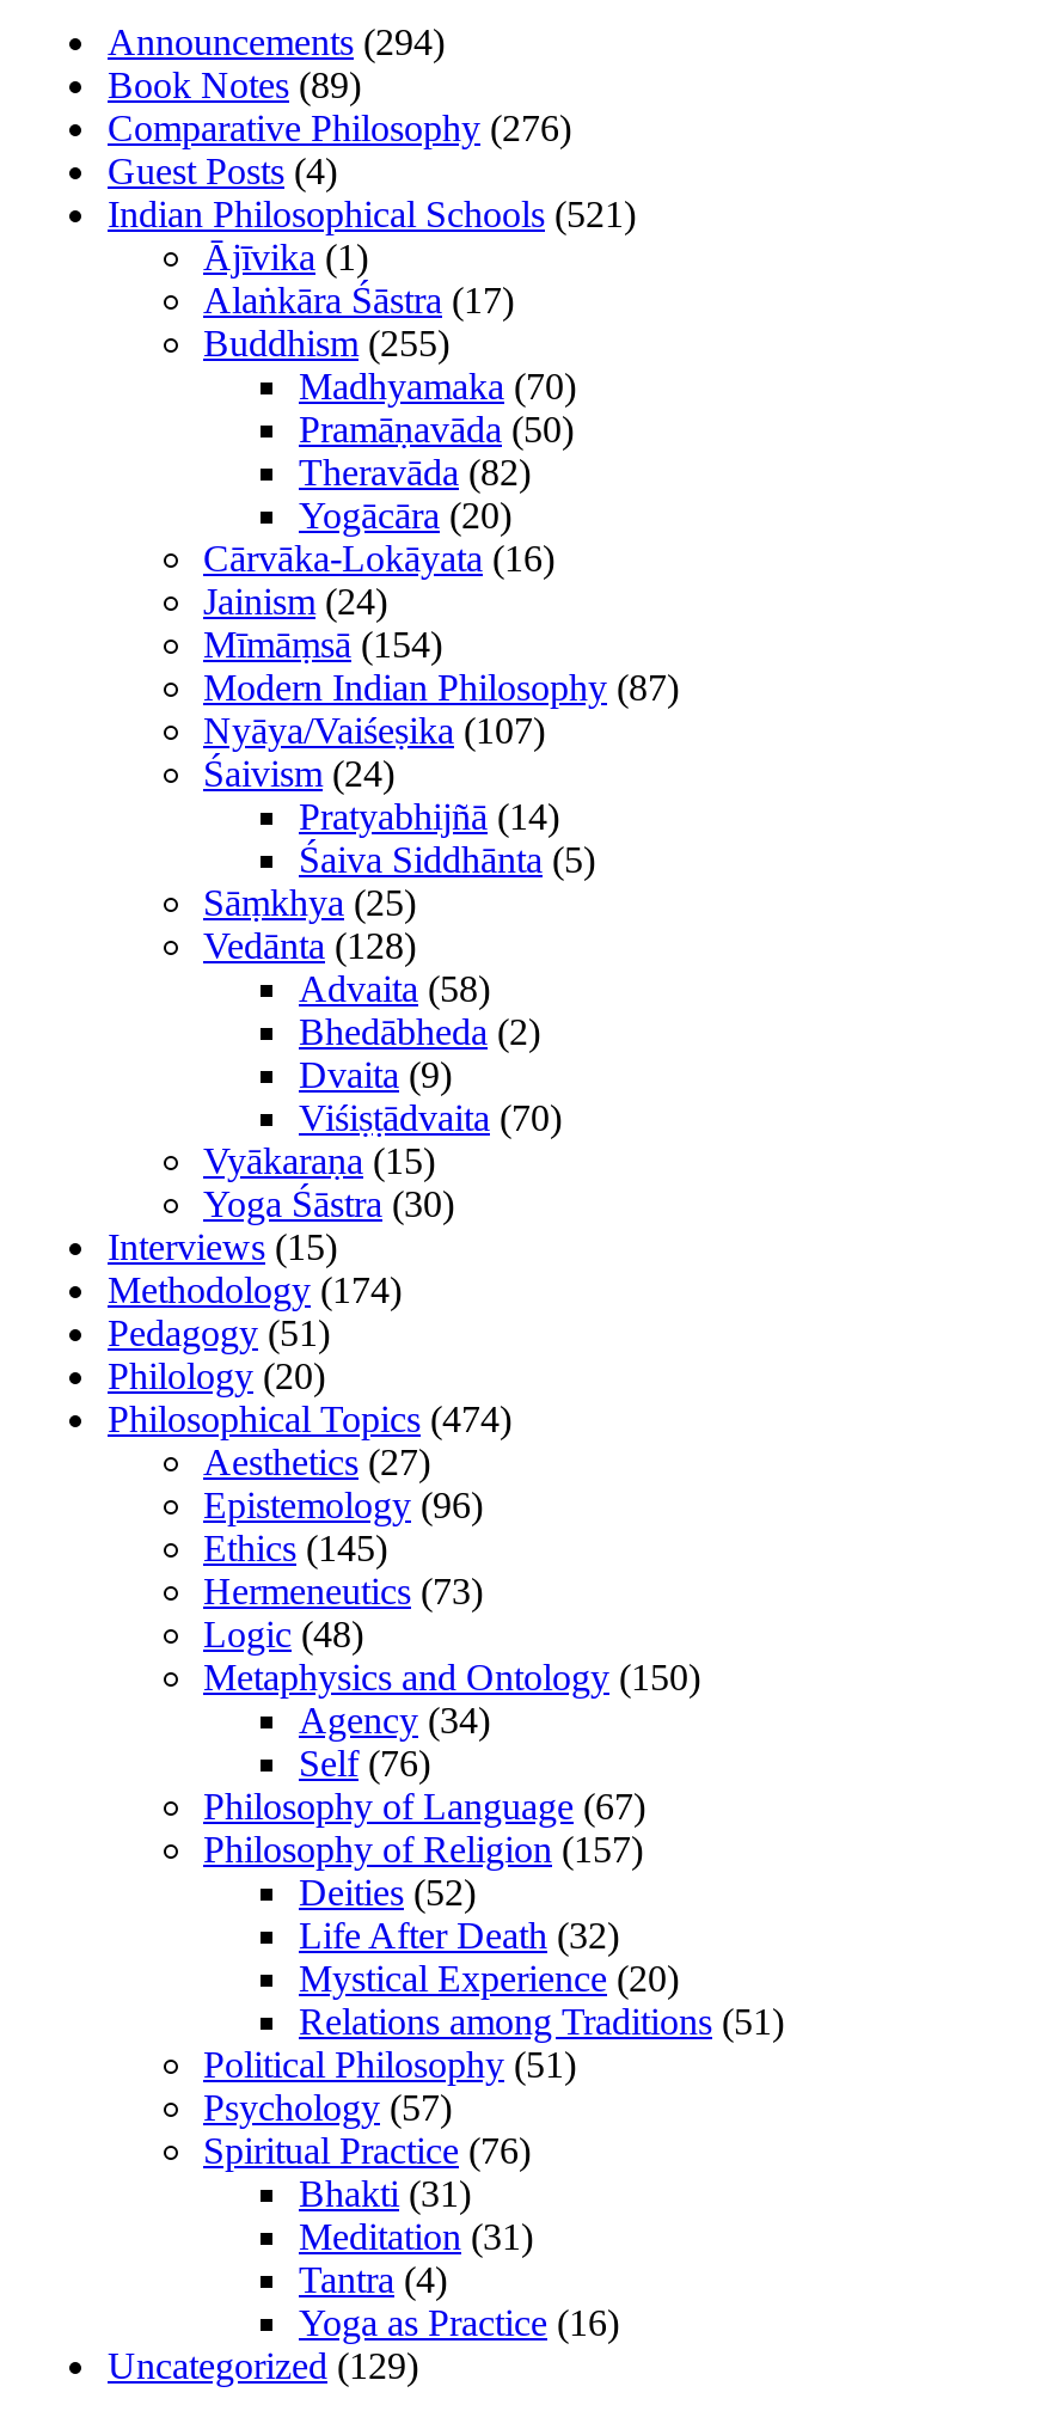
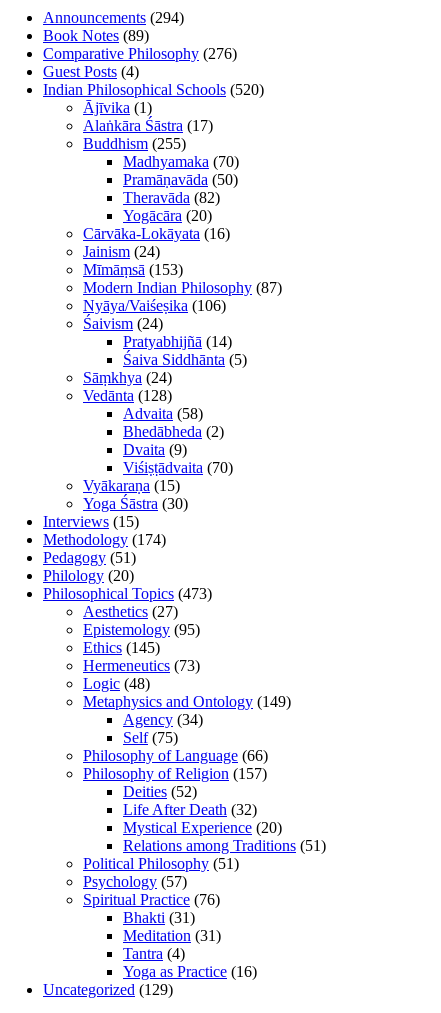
[108,194,636,235] Indian Philosophical Schools (521) -> [43,81,264,98] Indian Philosophical Schools (520)
[203,624,442,665] Mīmāṃsā (154) -> [83,261,183,278] Mīmāṃsā (153)
[203,711,545,751] Nyāya/Vaiśeṣika (107) -> [83,297,226,314] Nyāya/Vaiśeṣika (106)
[203,883,416,923] Sāṃkhya (25) -> [83,369,172,386] Sāṃkhya (24)
[108,1399,511,1440] Philosophical Topics (474) -> [43,585,212,602] Philosophical Topics (473)
[203,1485,483,1526] Epistemology (96) -> [83,621,200,638] Epistemology (95)
[203,1657,700,1698] Metaphysics and Ontology (150) -> [83,693,291,710] Metaphysics and Ontology (149)
[299,1743,430,1784] Self (76) -> [123,729,178,746] Self (75)
[203,1786,645,1827] Philosophy of Language (67) -> [83,747,268,764] Philosophy of Language (66)

